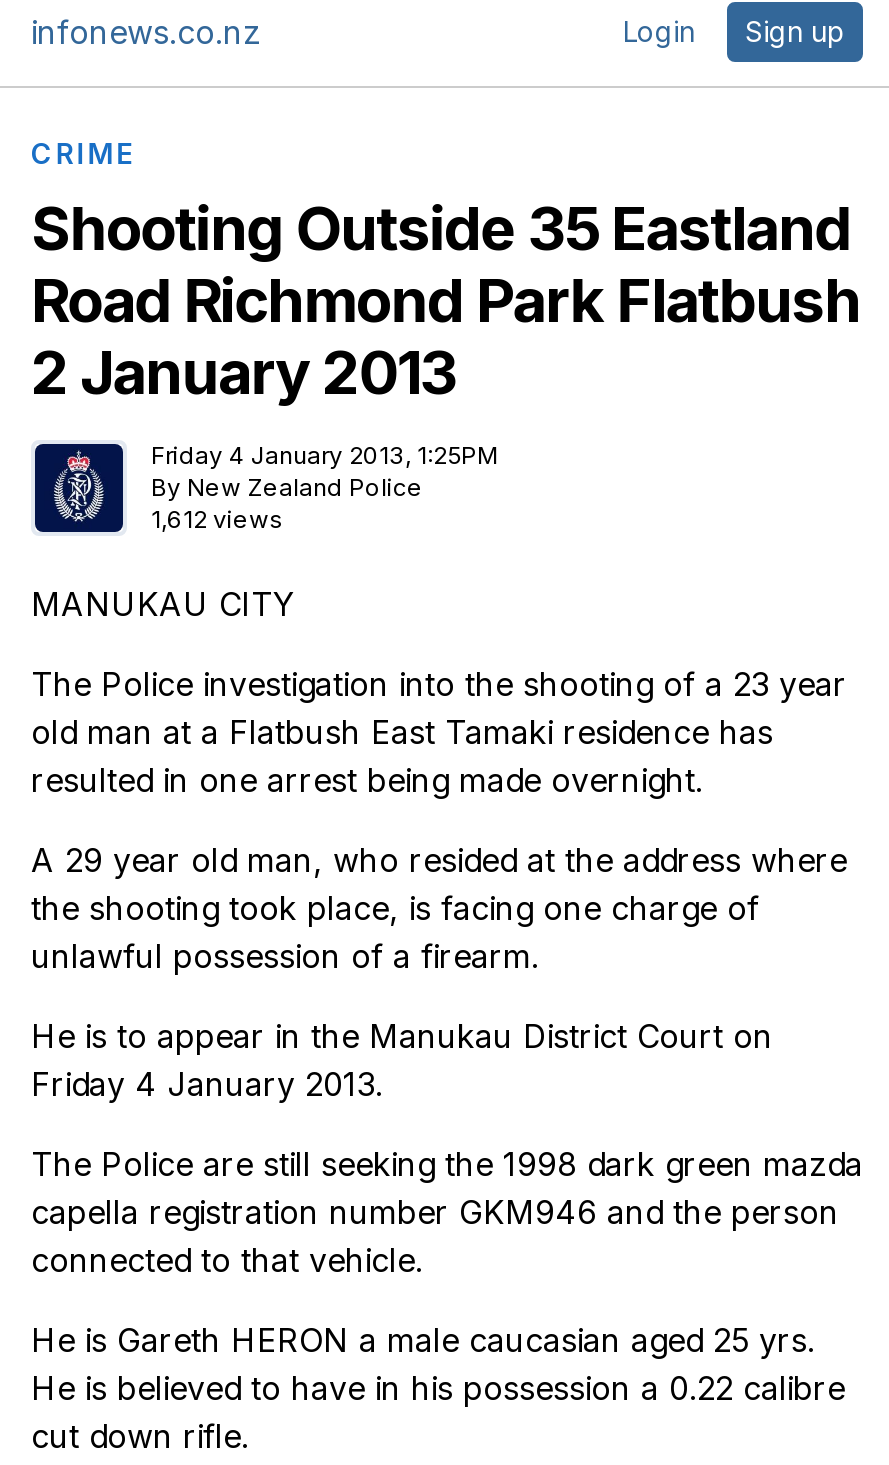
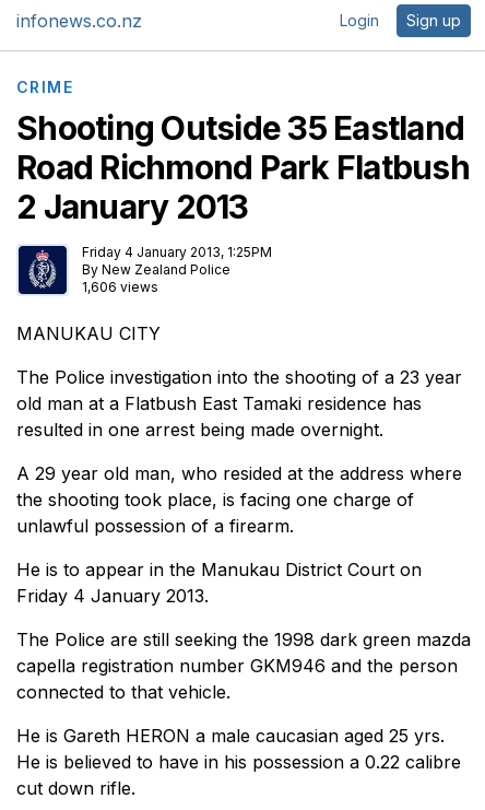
[151,504,283,534] 1,612 views -> [82,279,158,295] 1,606 views

